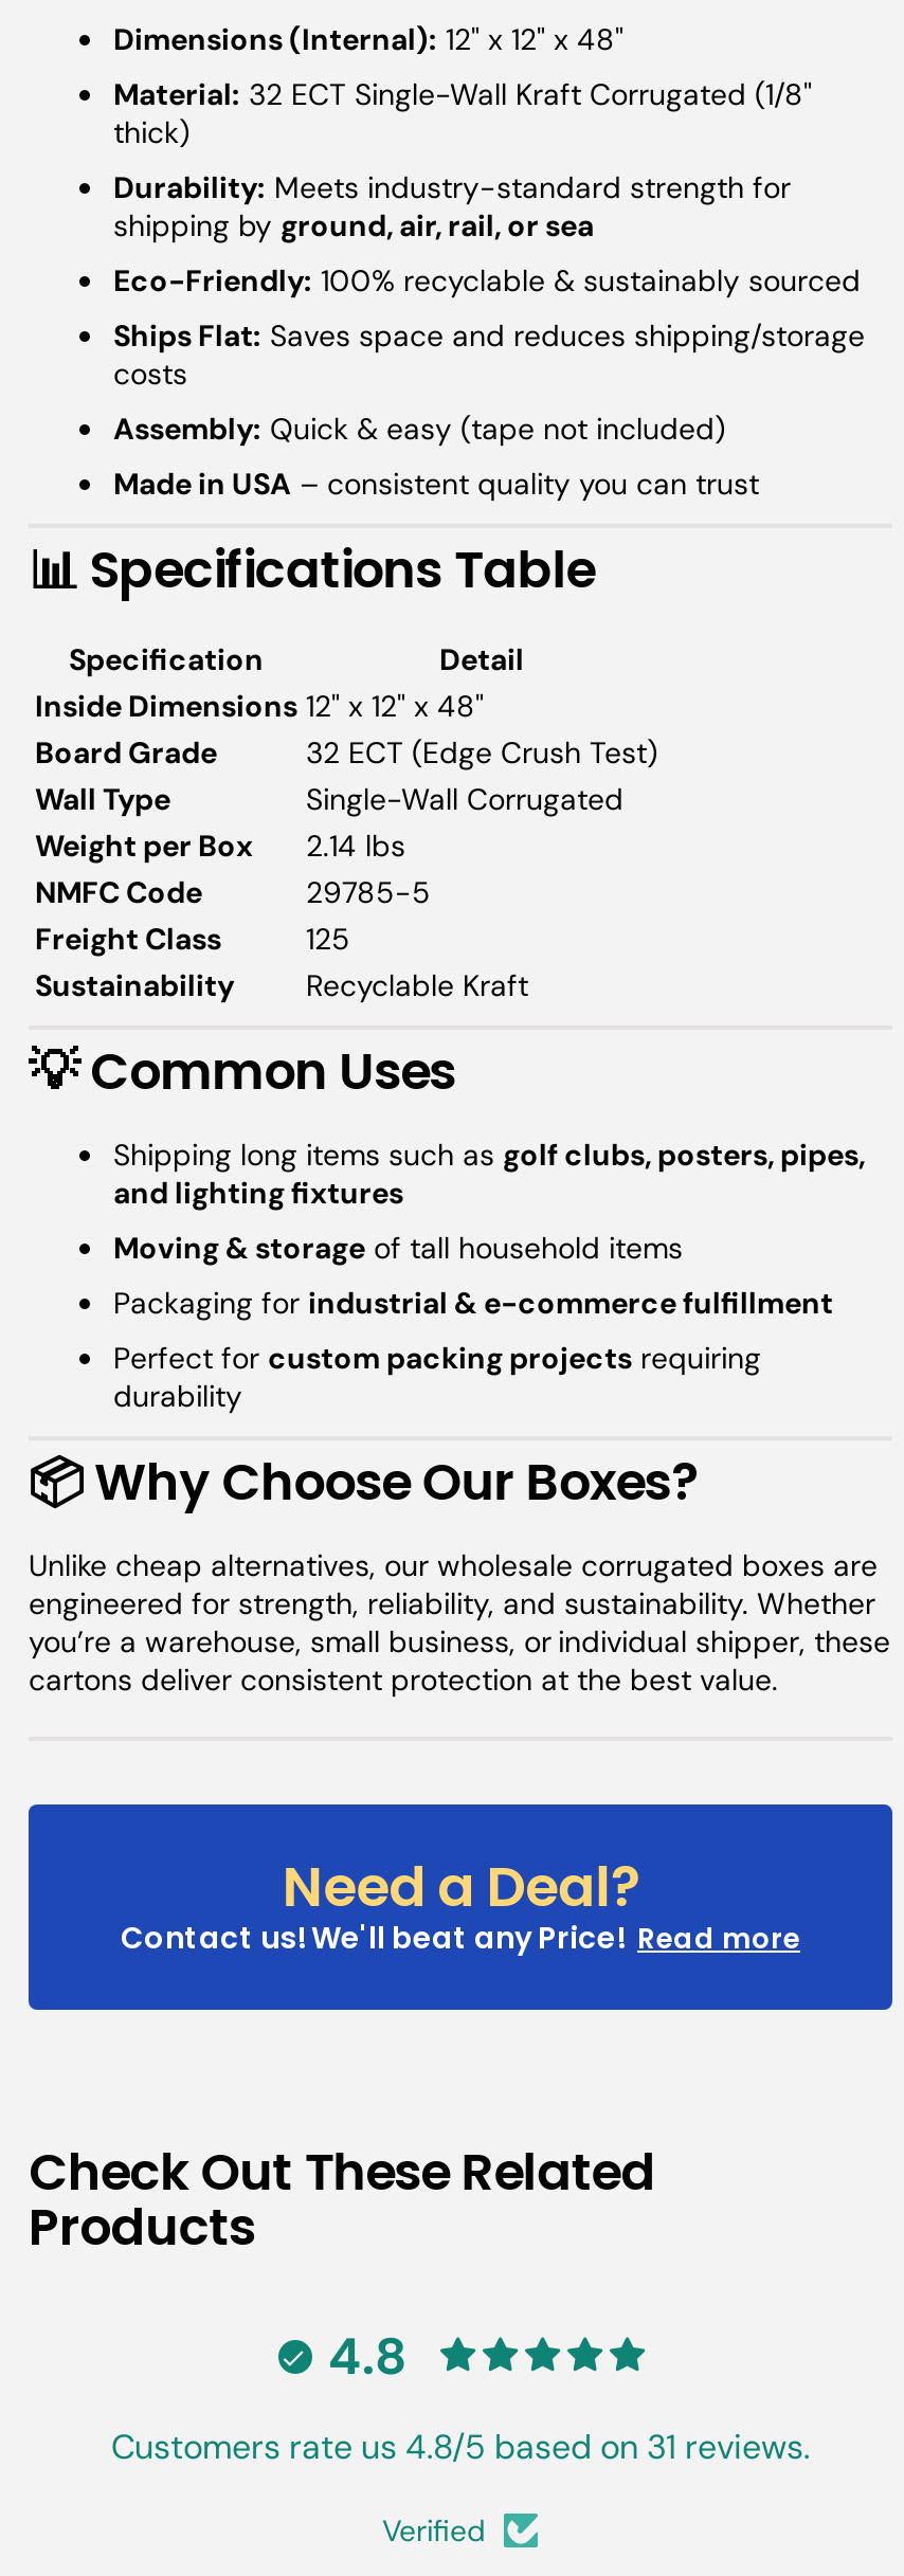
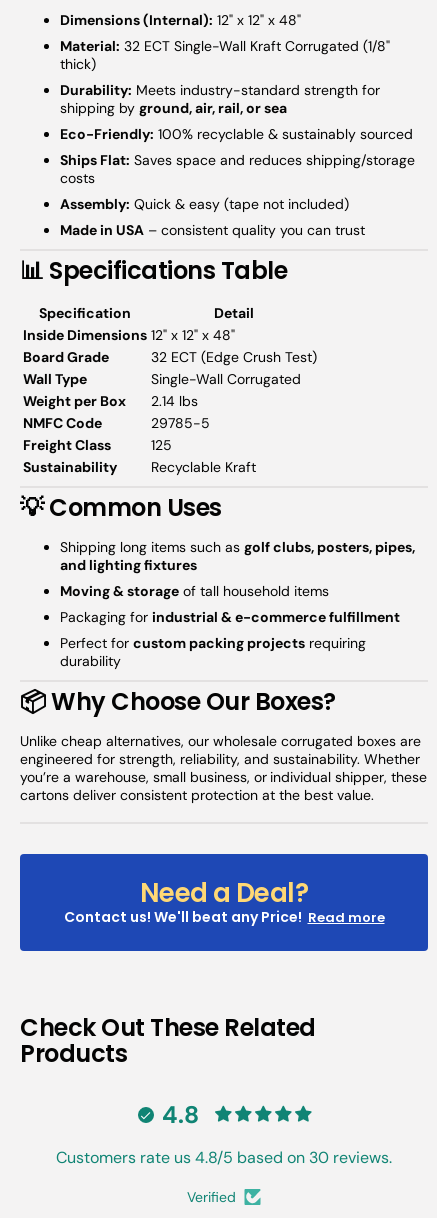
[111,2424,810,2468] Customers rate us 4.8/5 based on 31 reviews. -> [56,1147,392,1168] Customers rate us 4.8/5 based on 30 reviews.

